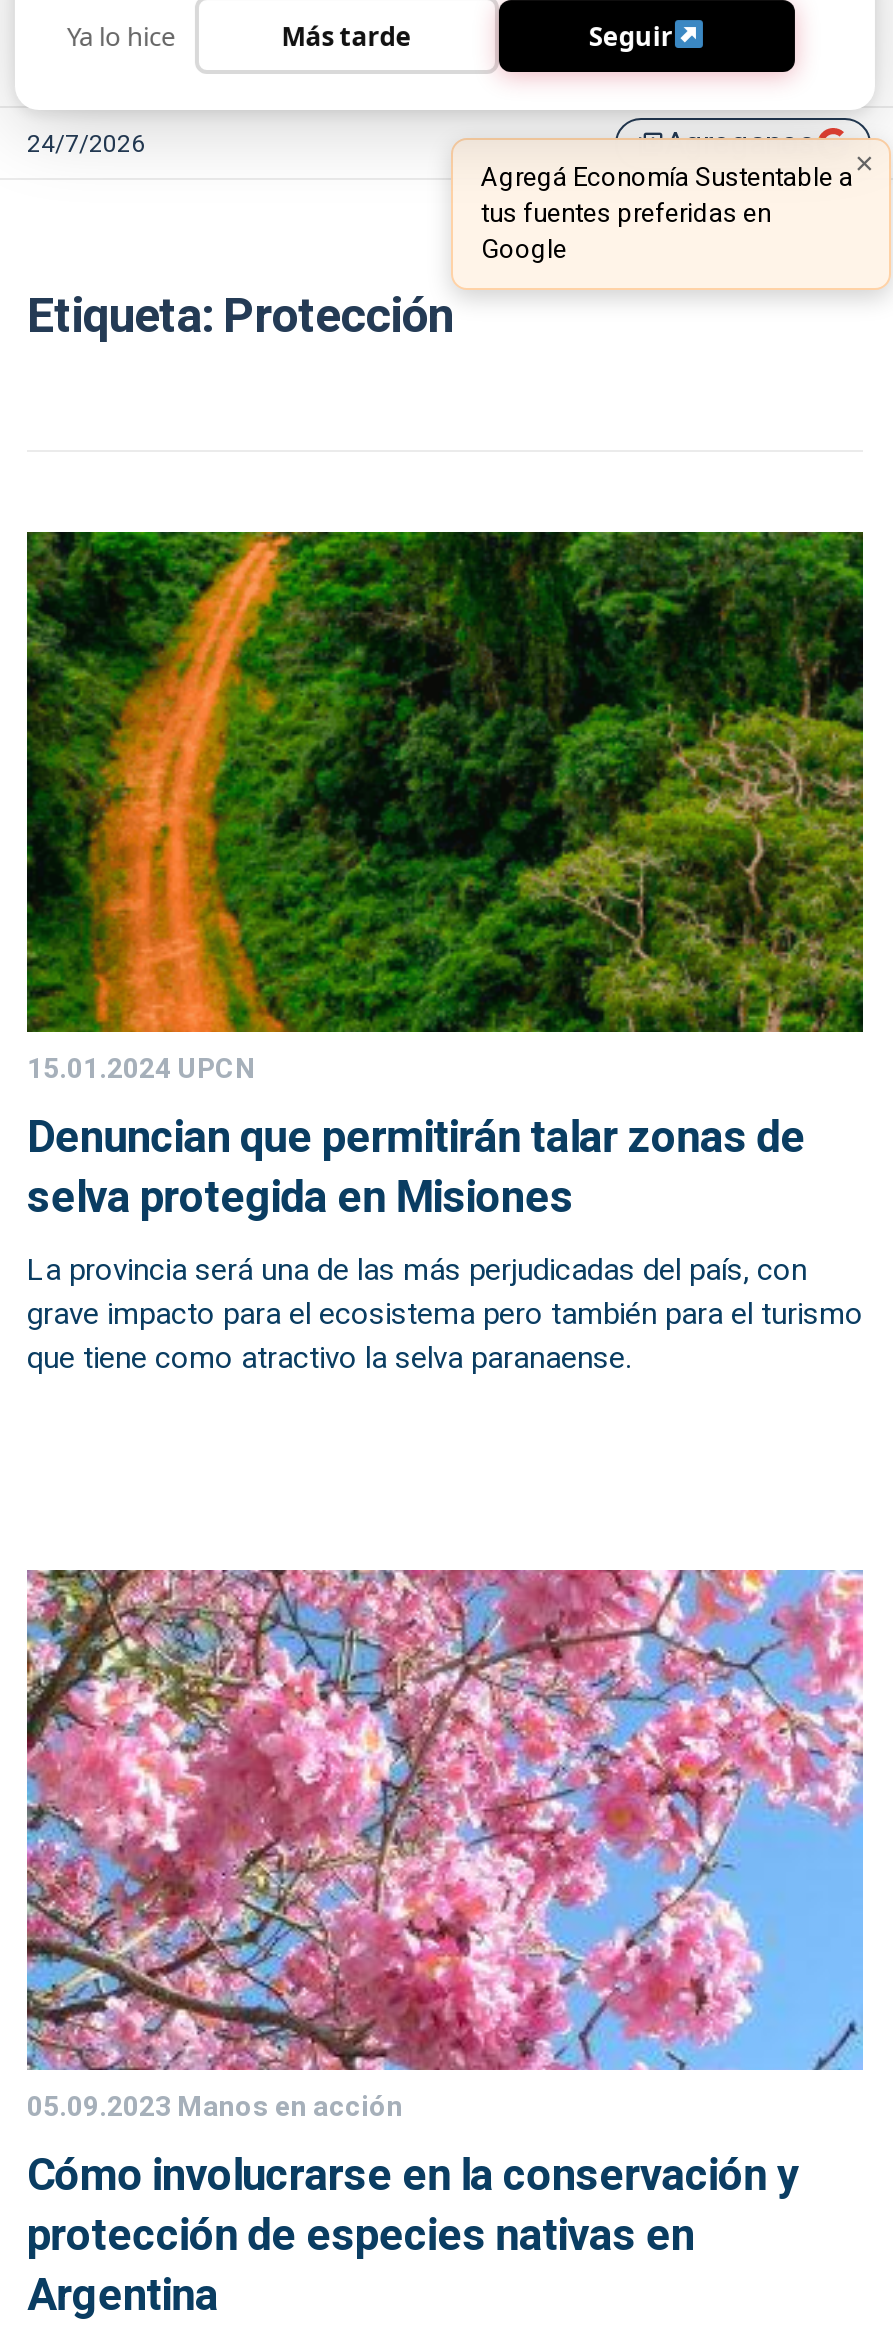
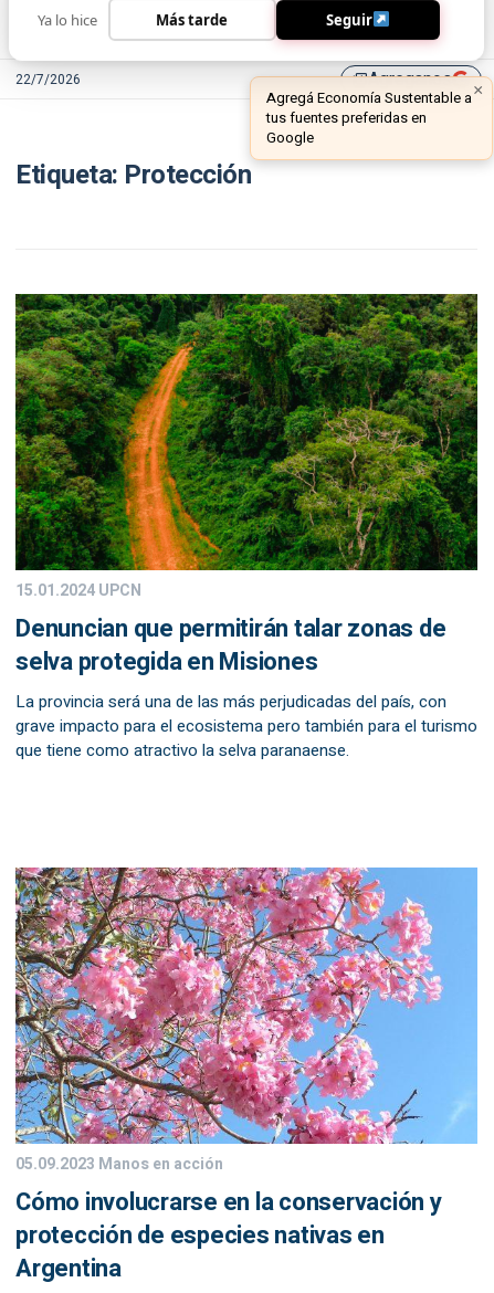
[27,125,145,161] 24/7/2026 -> [15,69,81,89] 22/7/2026
[25,530,865,1034] [image] -> [14,293,479,571] [image]
[25,1568,865,2072] [image] -> [14,866,479,1145] [image]

